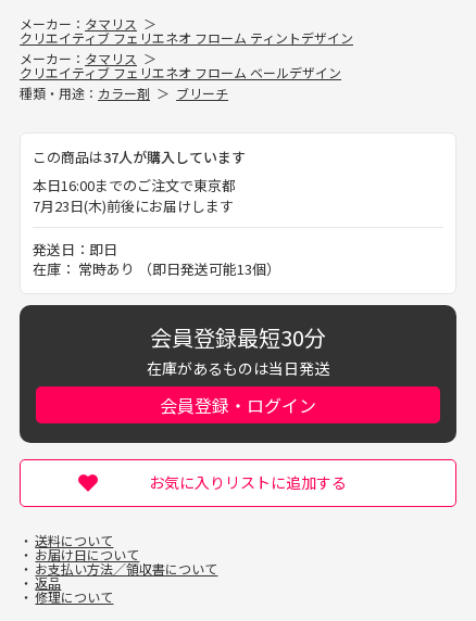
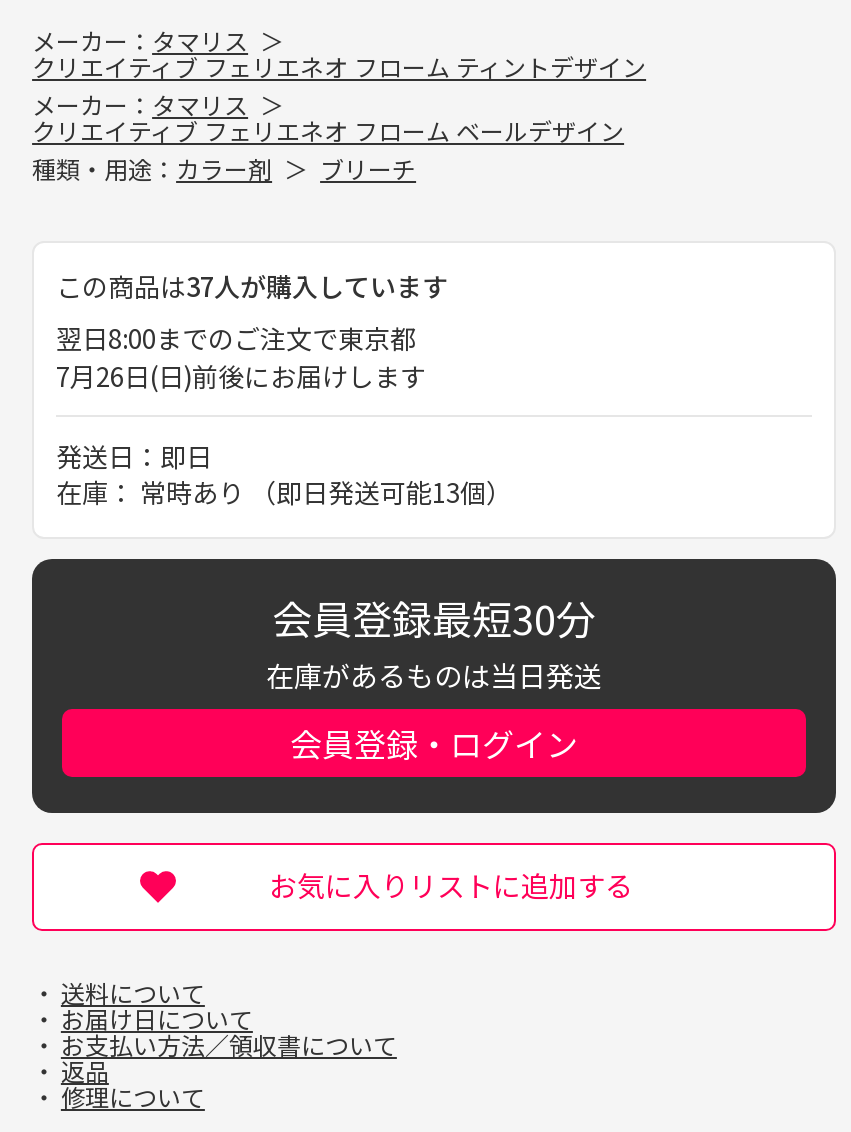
[33,175,236,196] 本日16:00までのご注文で東京都 -> [56,320,416,358] 翌日8:00までのご注文で東京都
[33,196,234,216] 7月23日(木)前後にお届けします -> [56,358,426,396] 7月26日(日)前後にお届けします

